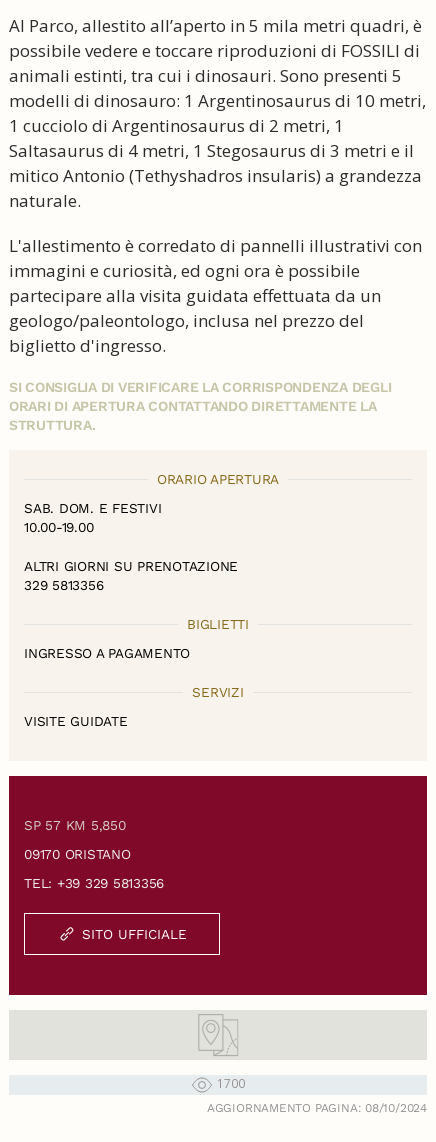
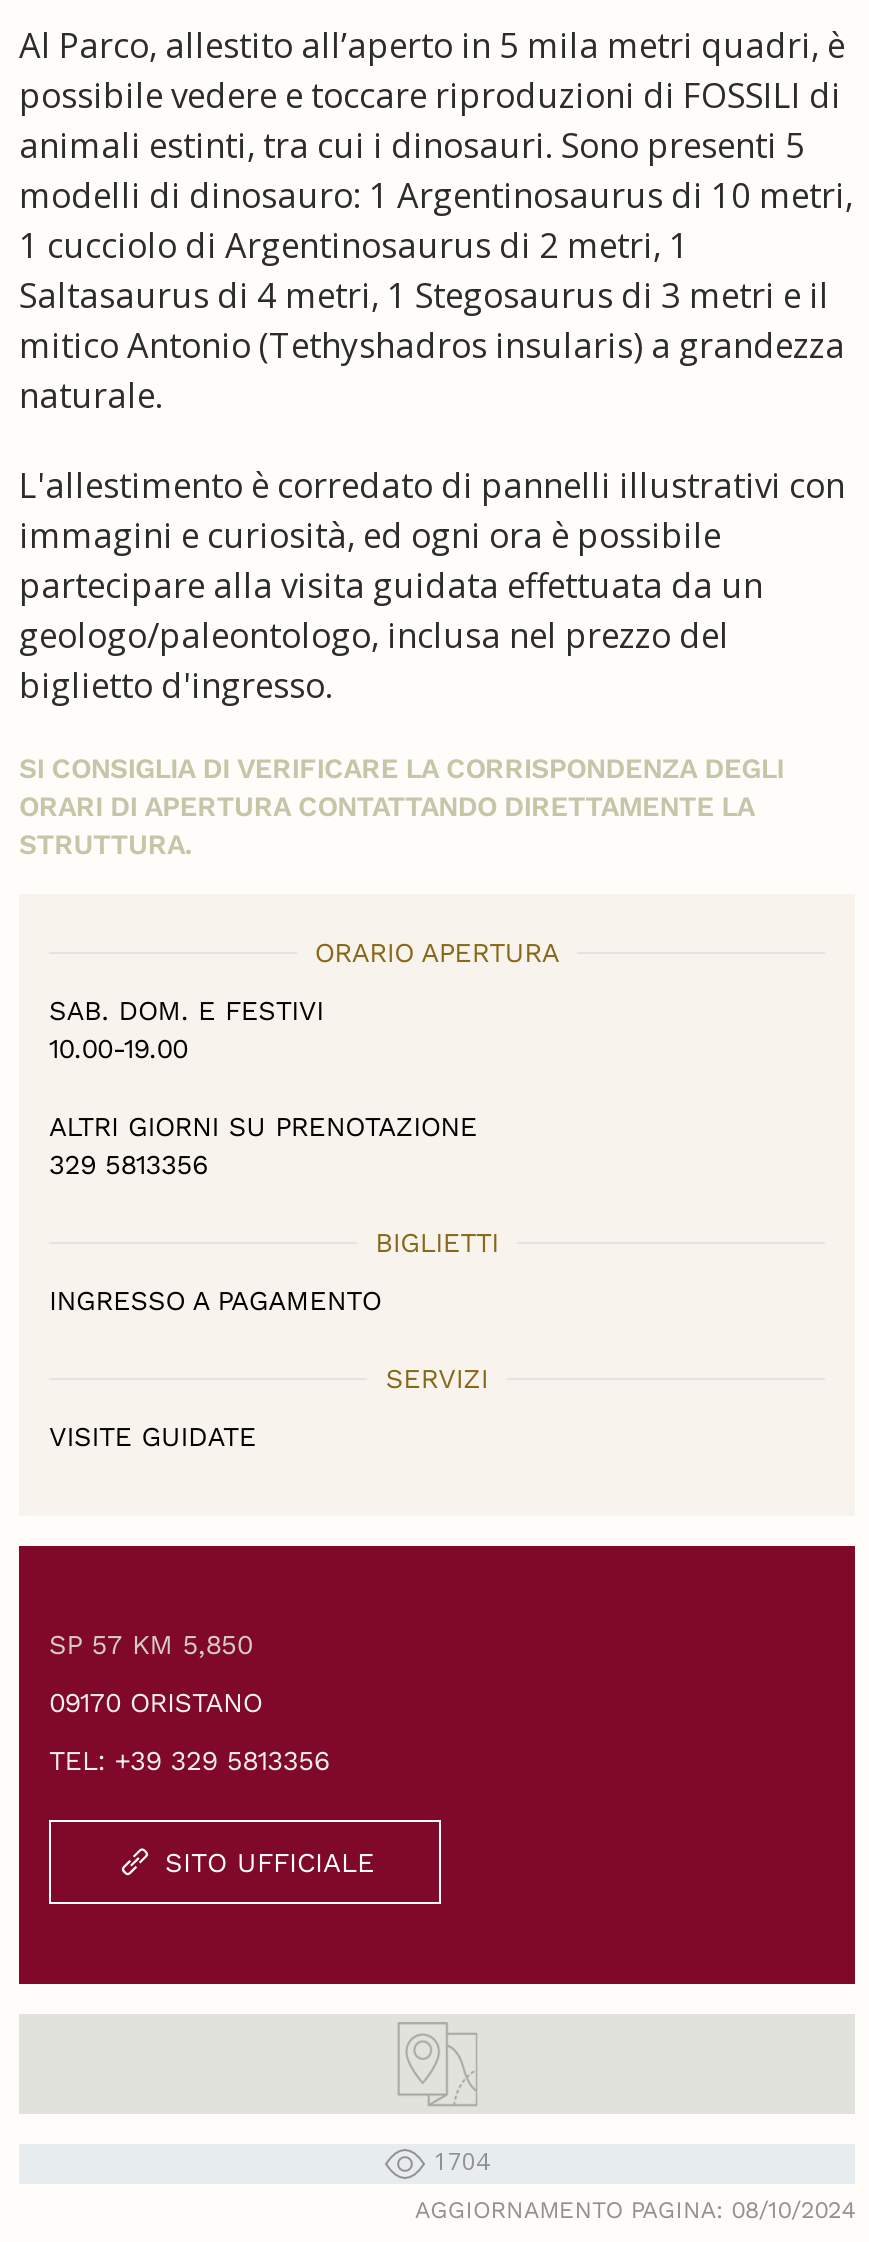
[216,1075,244,1091] 1700 -> [434,2143,490,2175] 1704

